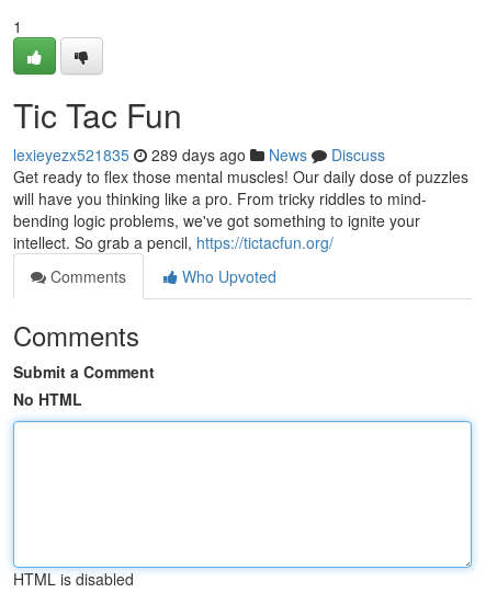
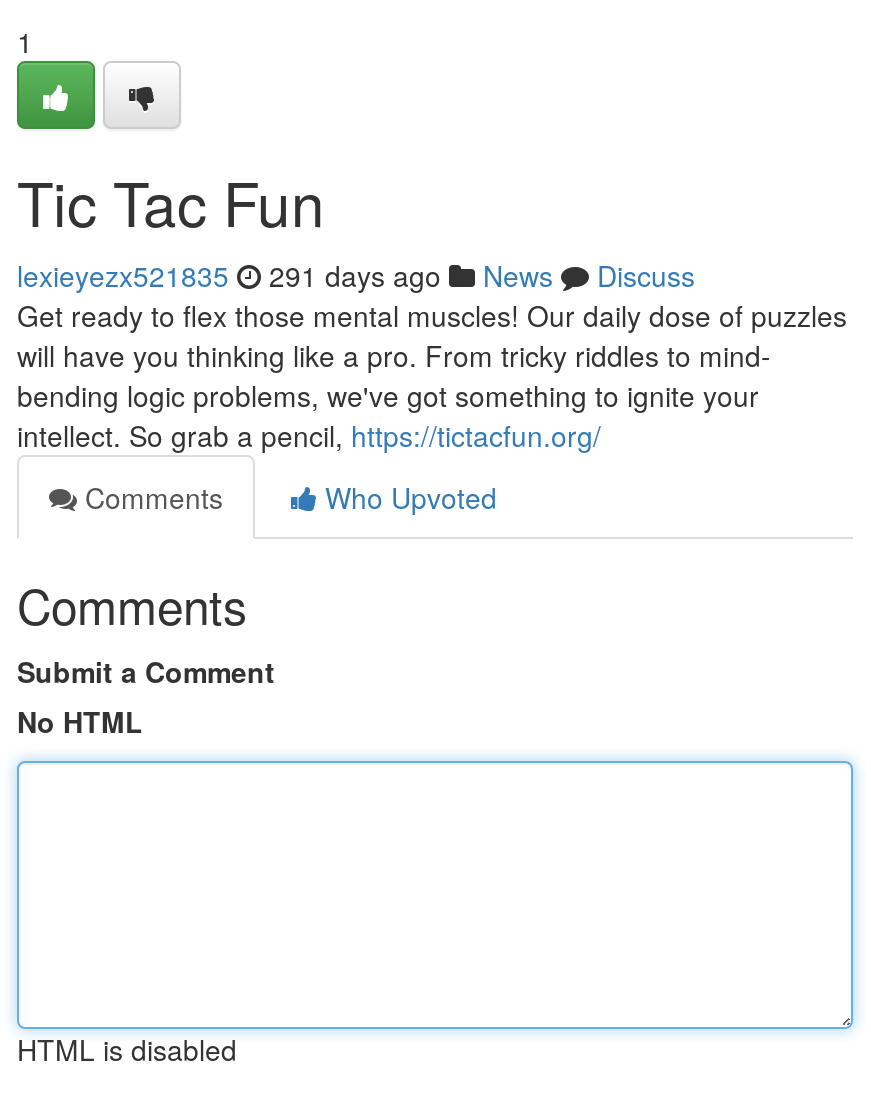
[13,144,385,166] lexieyezx521835 289 days ago News Discuss -> [17,255,695,295] lexieyezx521835 291 days ago News Discuss

